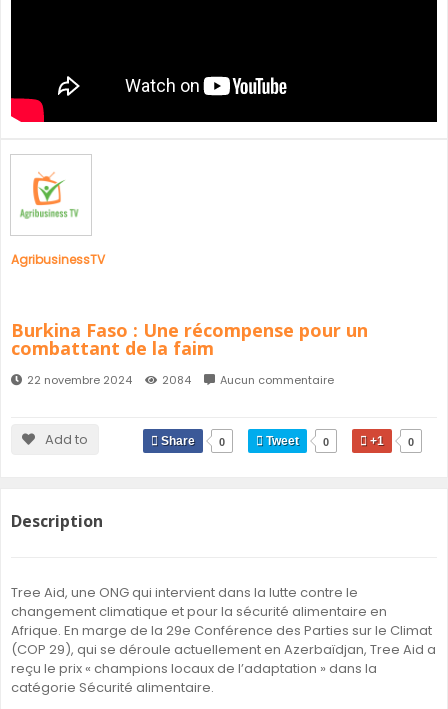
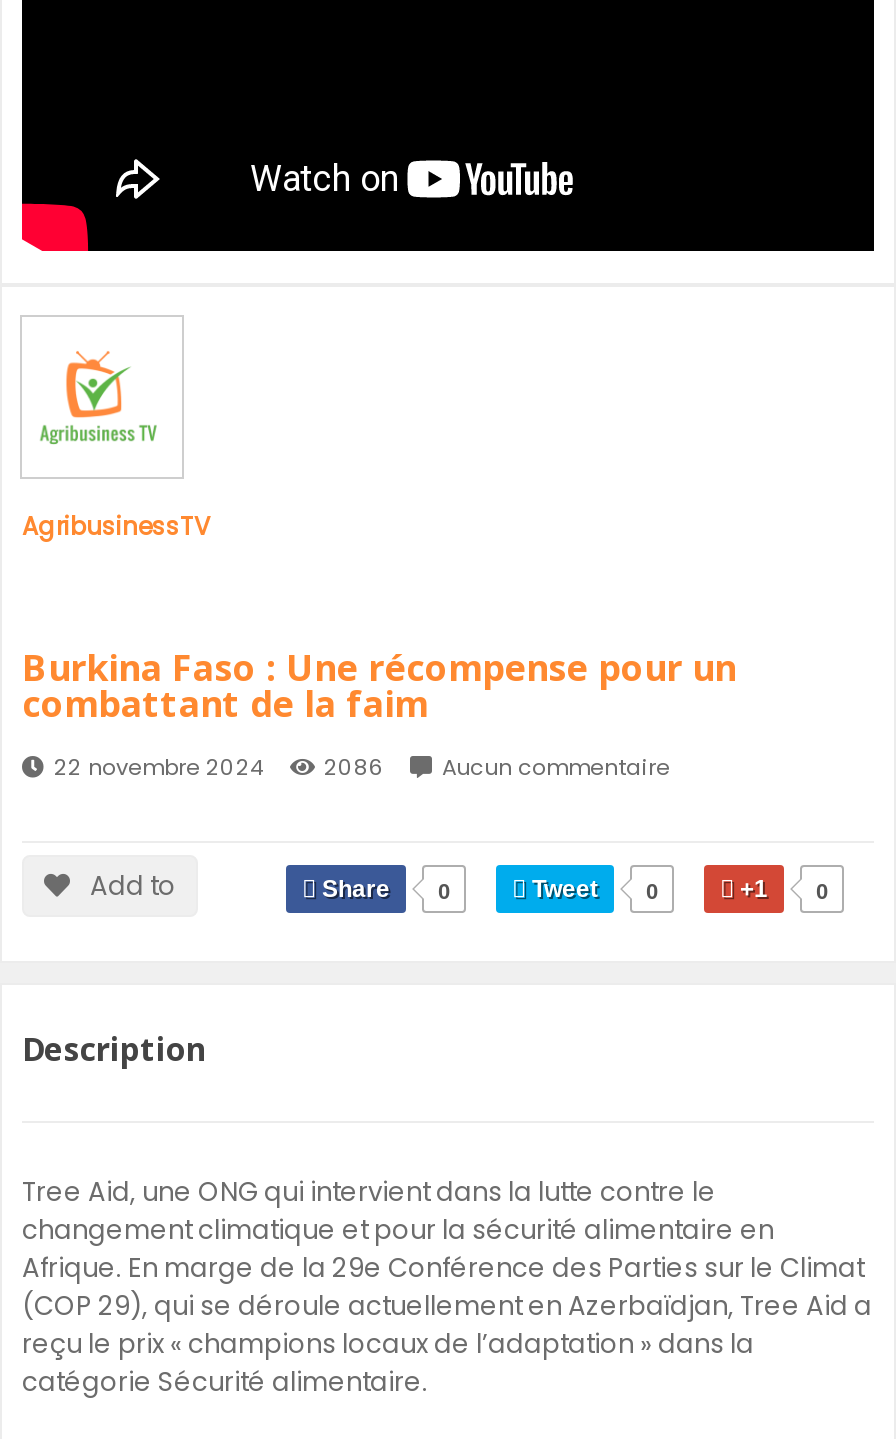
[27,372,334,388] 22 novembre 2024 2084 Aucun commentaire -> [54,751,670,783] 22 novembre 2024 2086 Aucun commentaire

